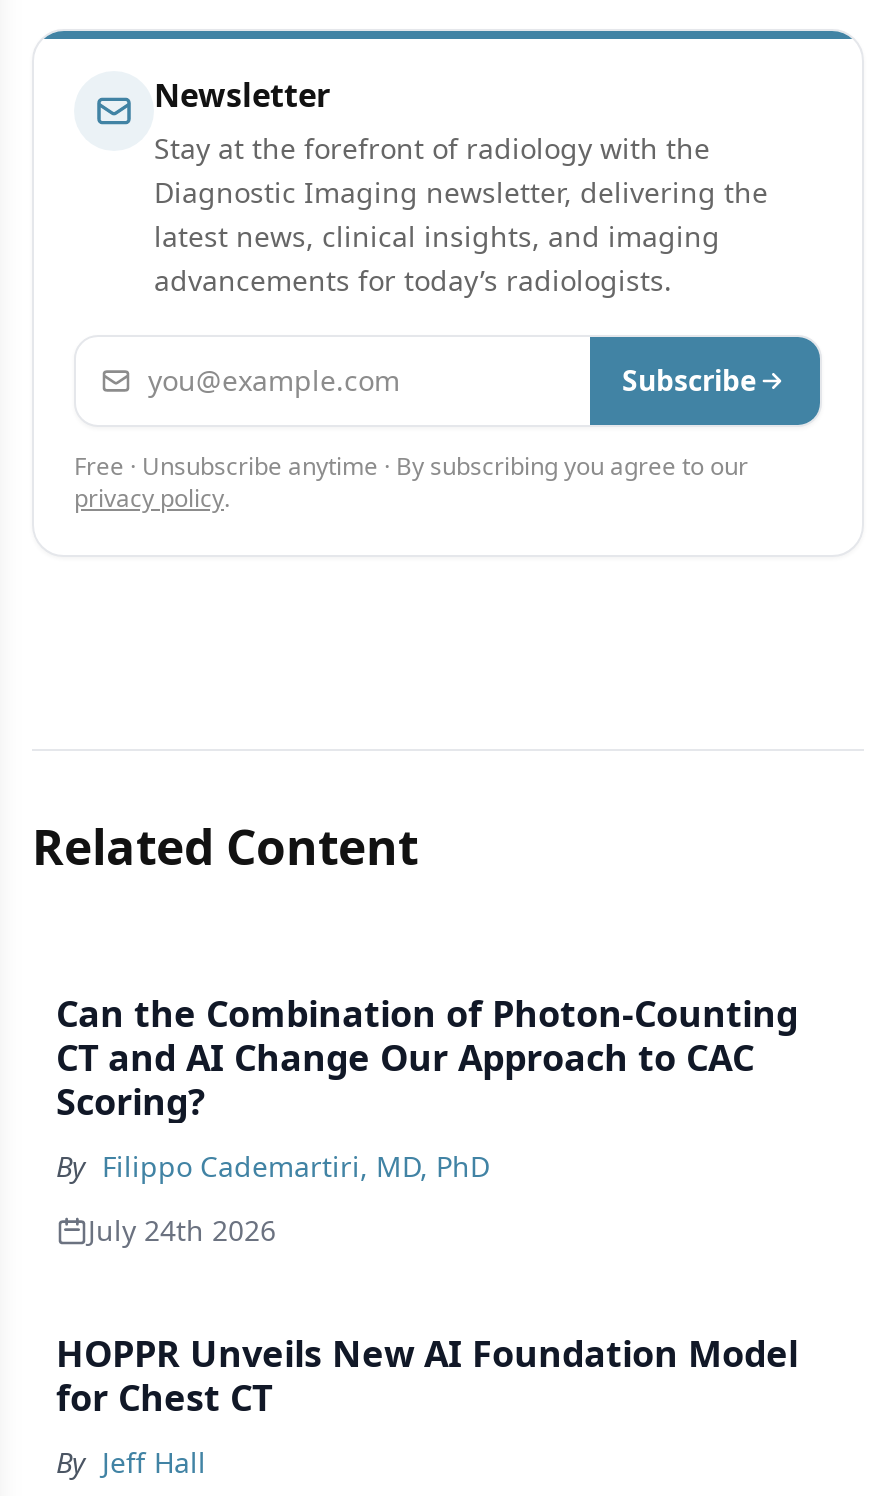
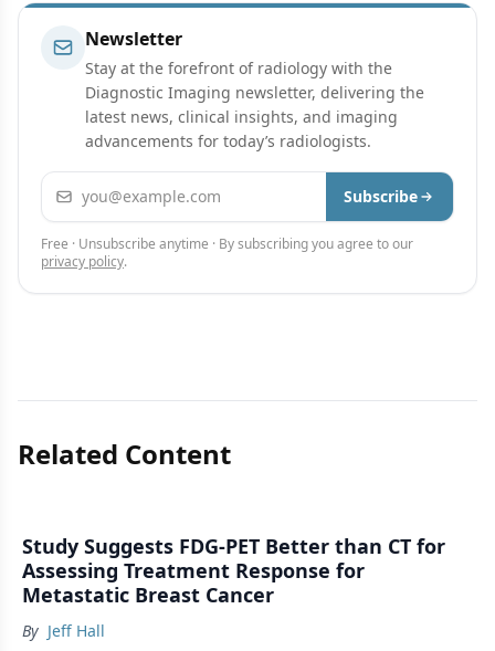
[56,989,798,1421] Can the Combination of Photon-Counting | CT and AI Change Our Approach to CAC | Scoring? | By Filippo Cademartiri, MD, PhD | July 24th 2026 | HOPPR Unveils New AI Foundation Model | for Chest CT -> [22,533,445,608] Study Suggests FDG-PET Better than CT for | Assessing Treatment Response for | Metastatic Breast Cancer

